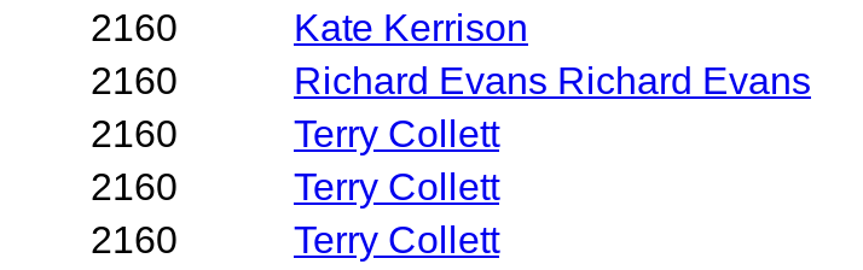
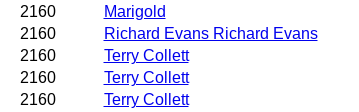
[294,7,528,48] Kate Kerrison -> [103,3,165,20] Marigold

